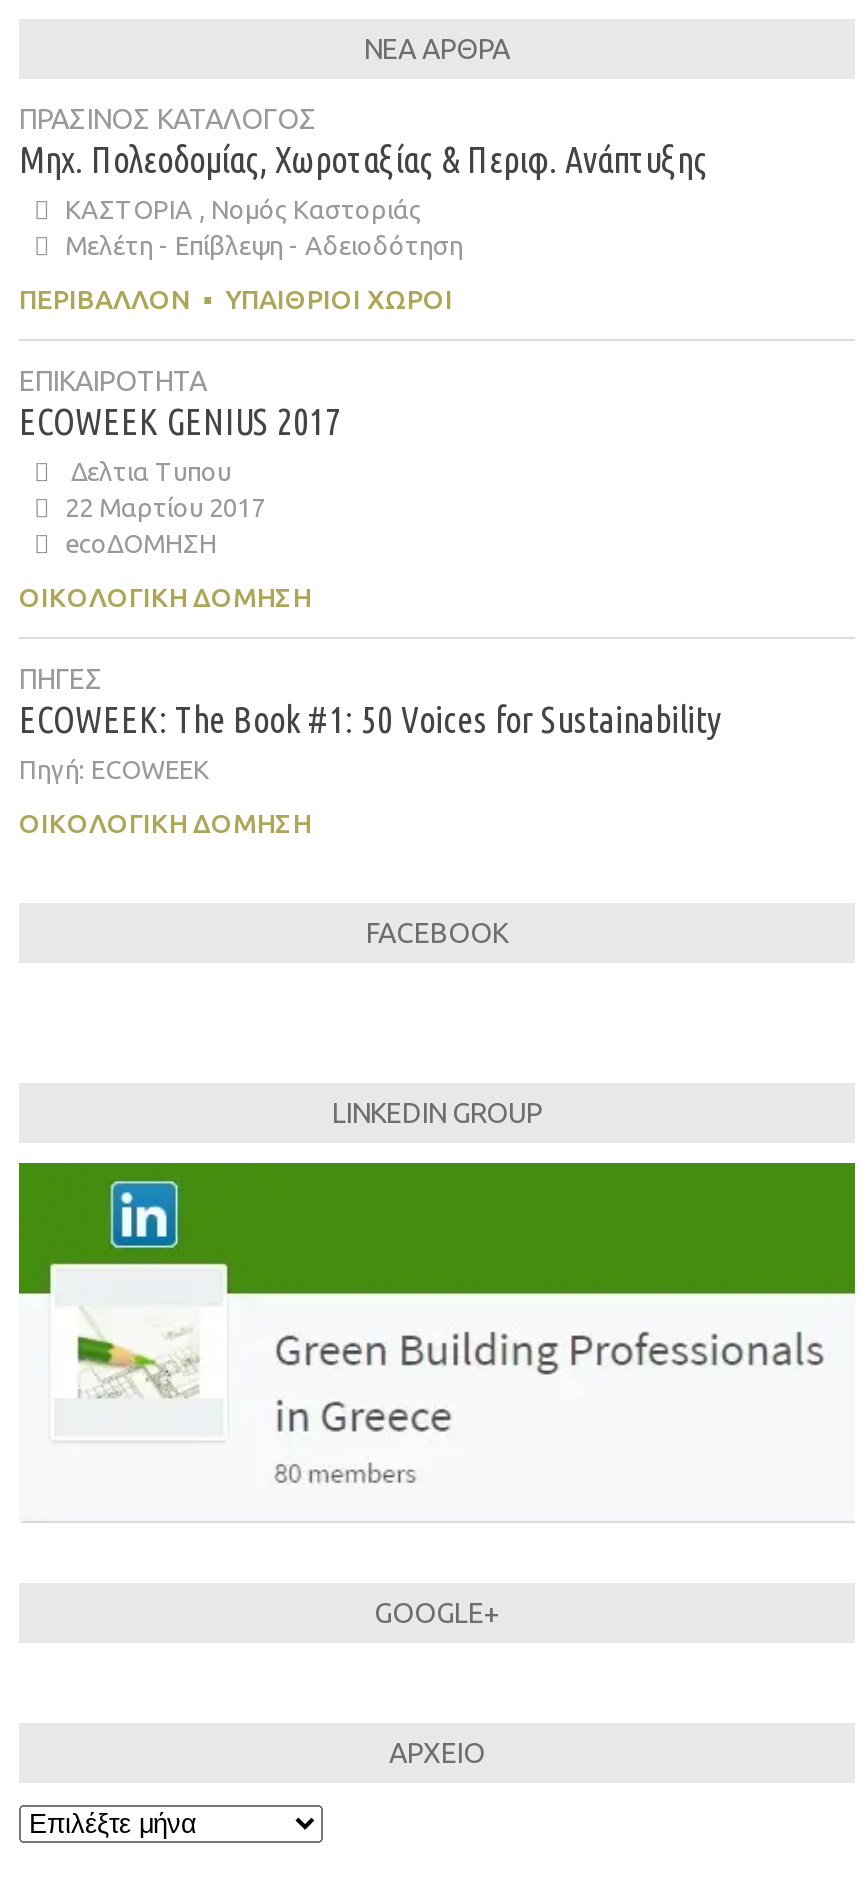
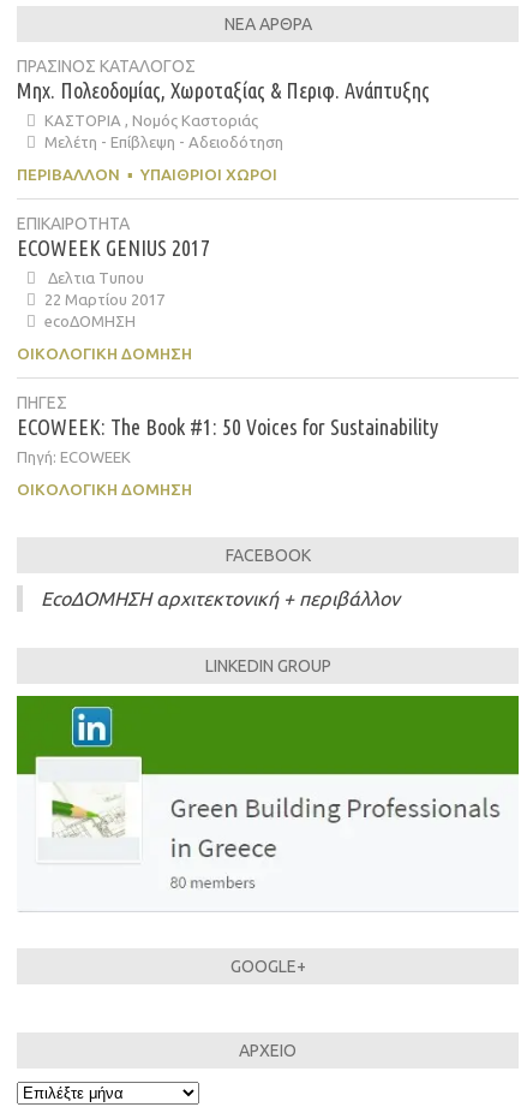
none -> [41,588,400,609] EcoΔΟΜΗΣΗ αρχιτεκτονική + περιβάλλον

